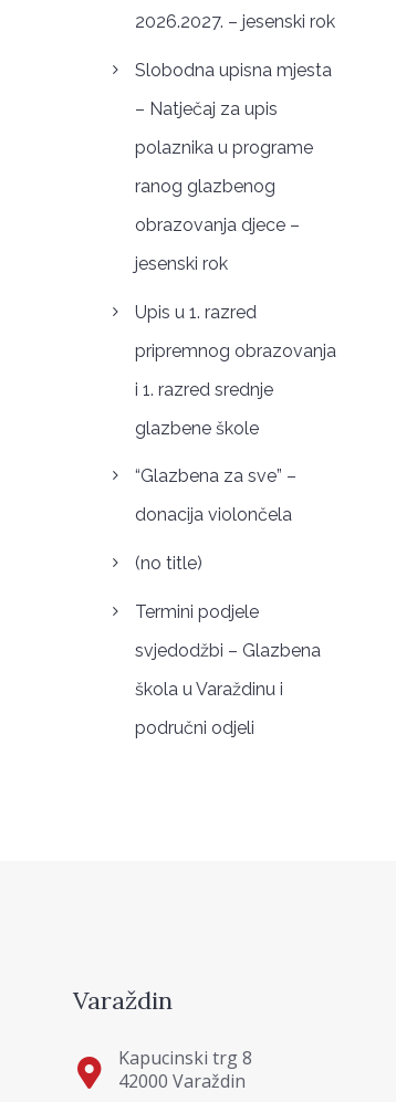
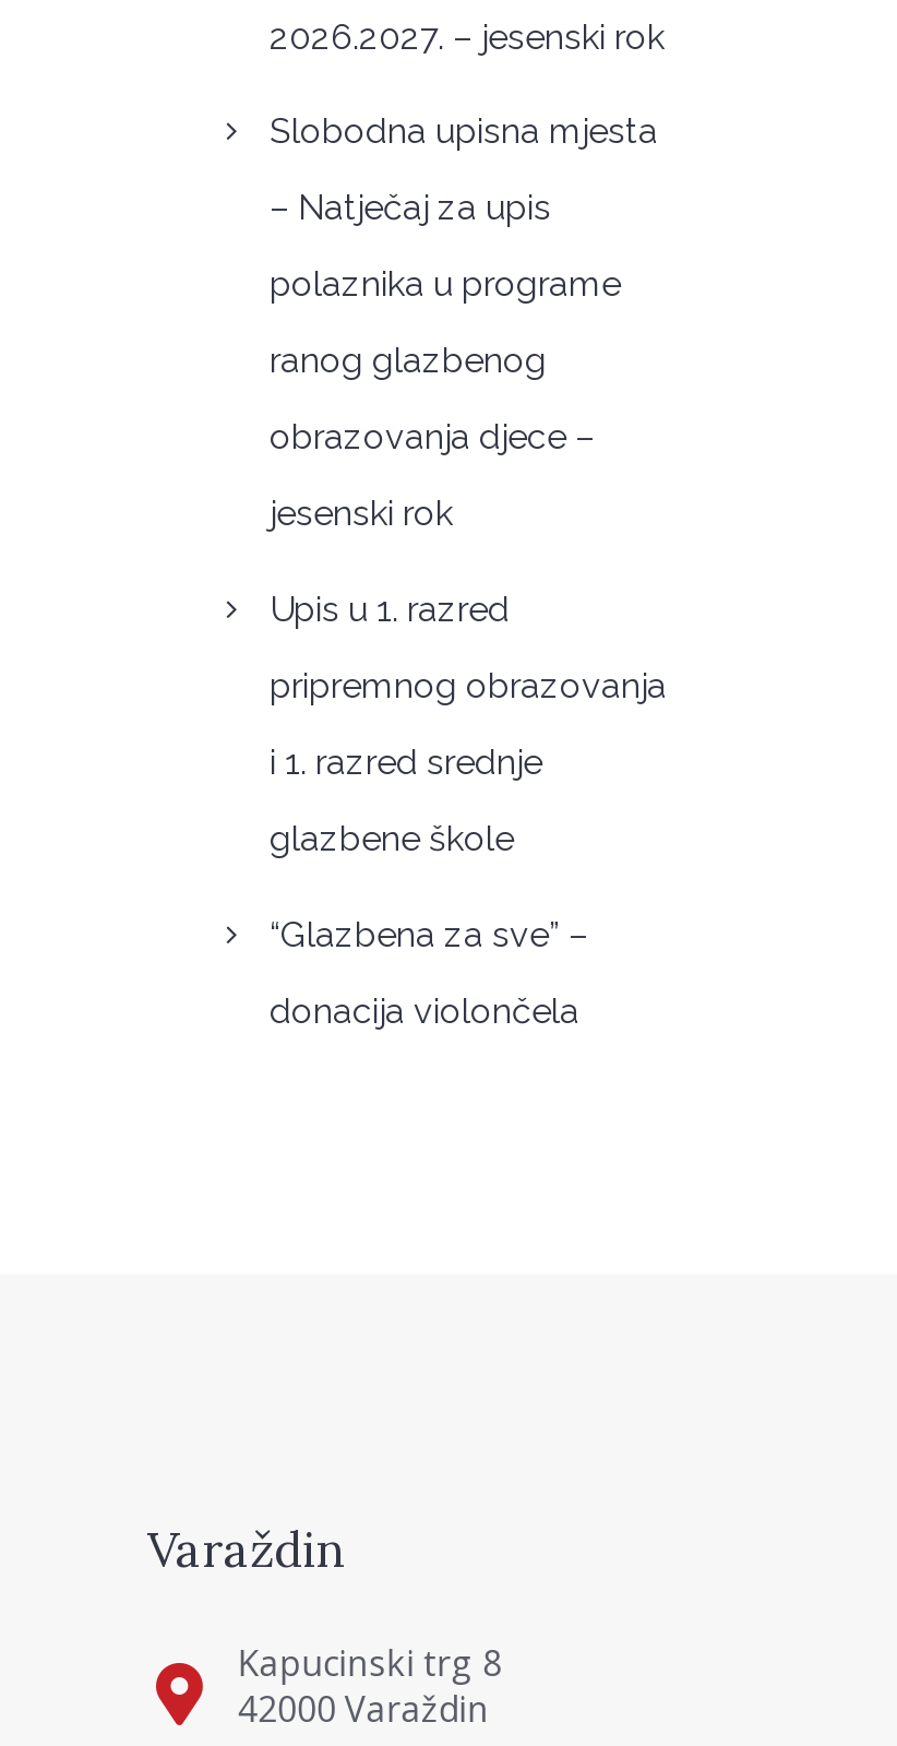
[135,553,321,738] (no title) | Termini podjele | svjedodžbi – Glazbena | škola u Varaždinu i | područni odjeli -> none

